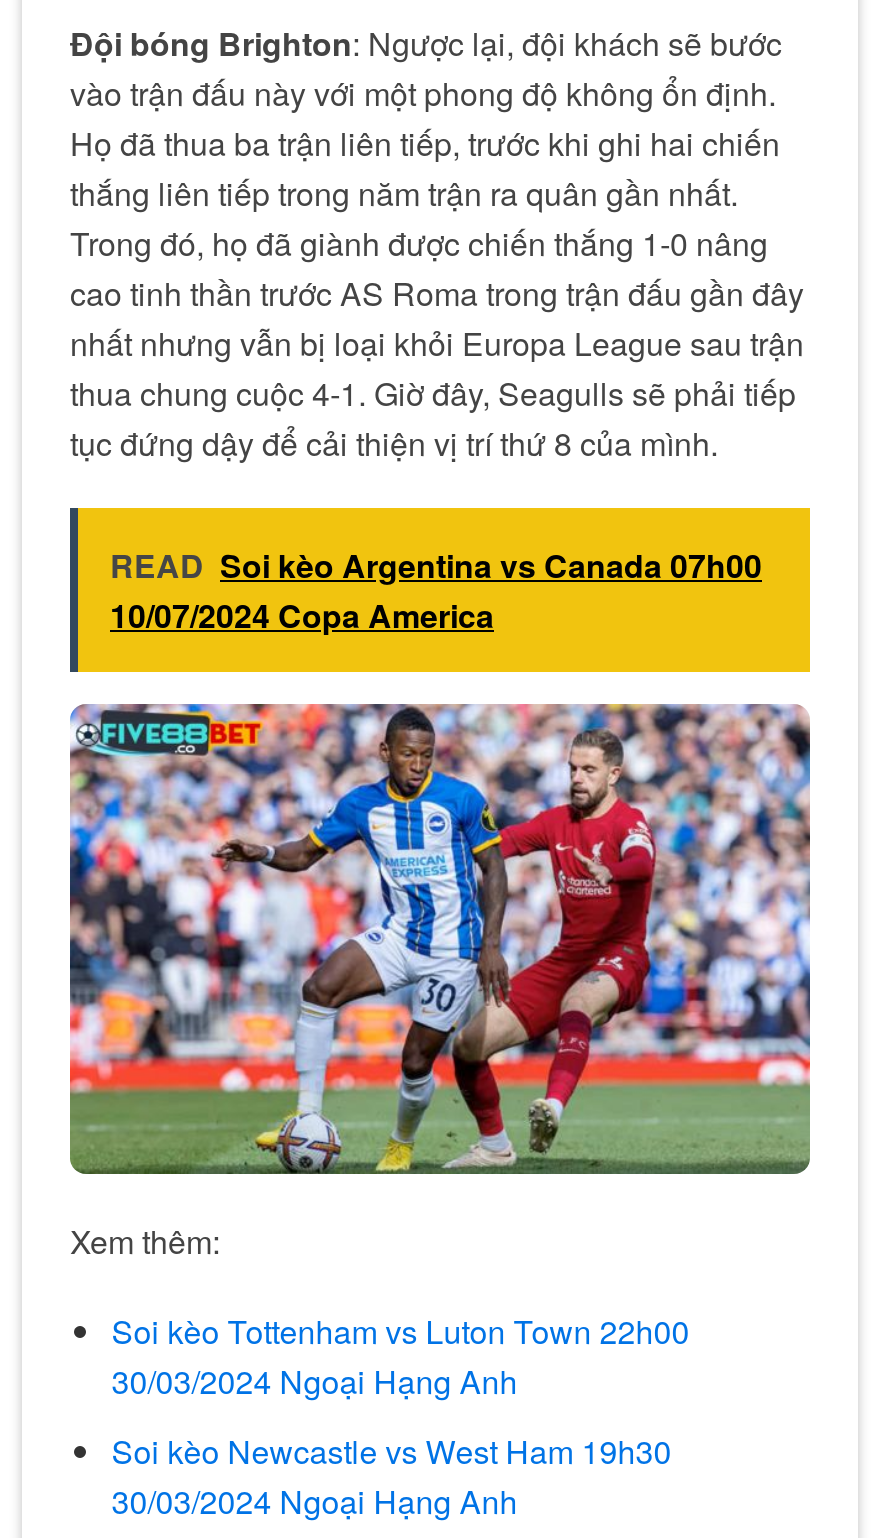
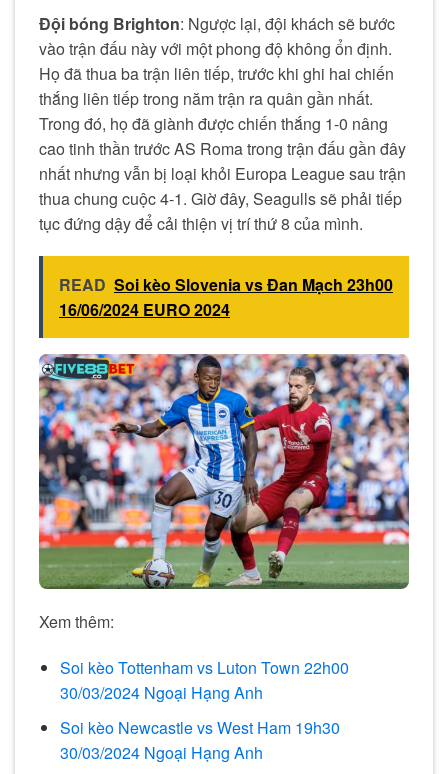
[110,543,762,639] READ Soi kèo Argentina vs Canada 07h00 | 10/07/2024 Copa America -> [59,273,393,321] READ Soi kèo Slovenia vs Đan Mạch 23h00 | 16/06/2024 EURO 2024

